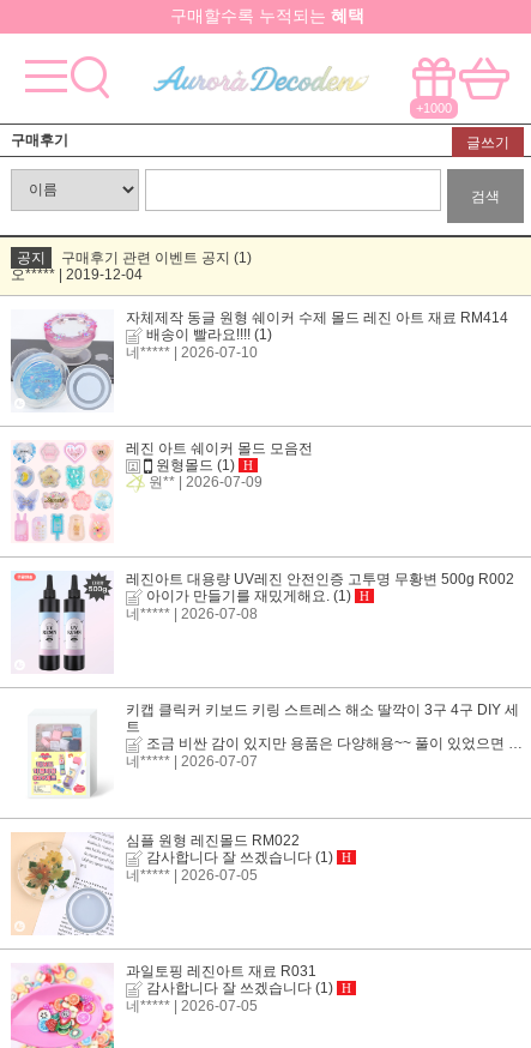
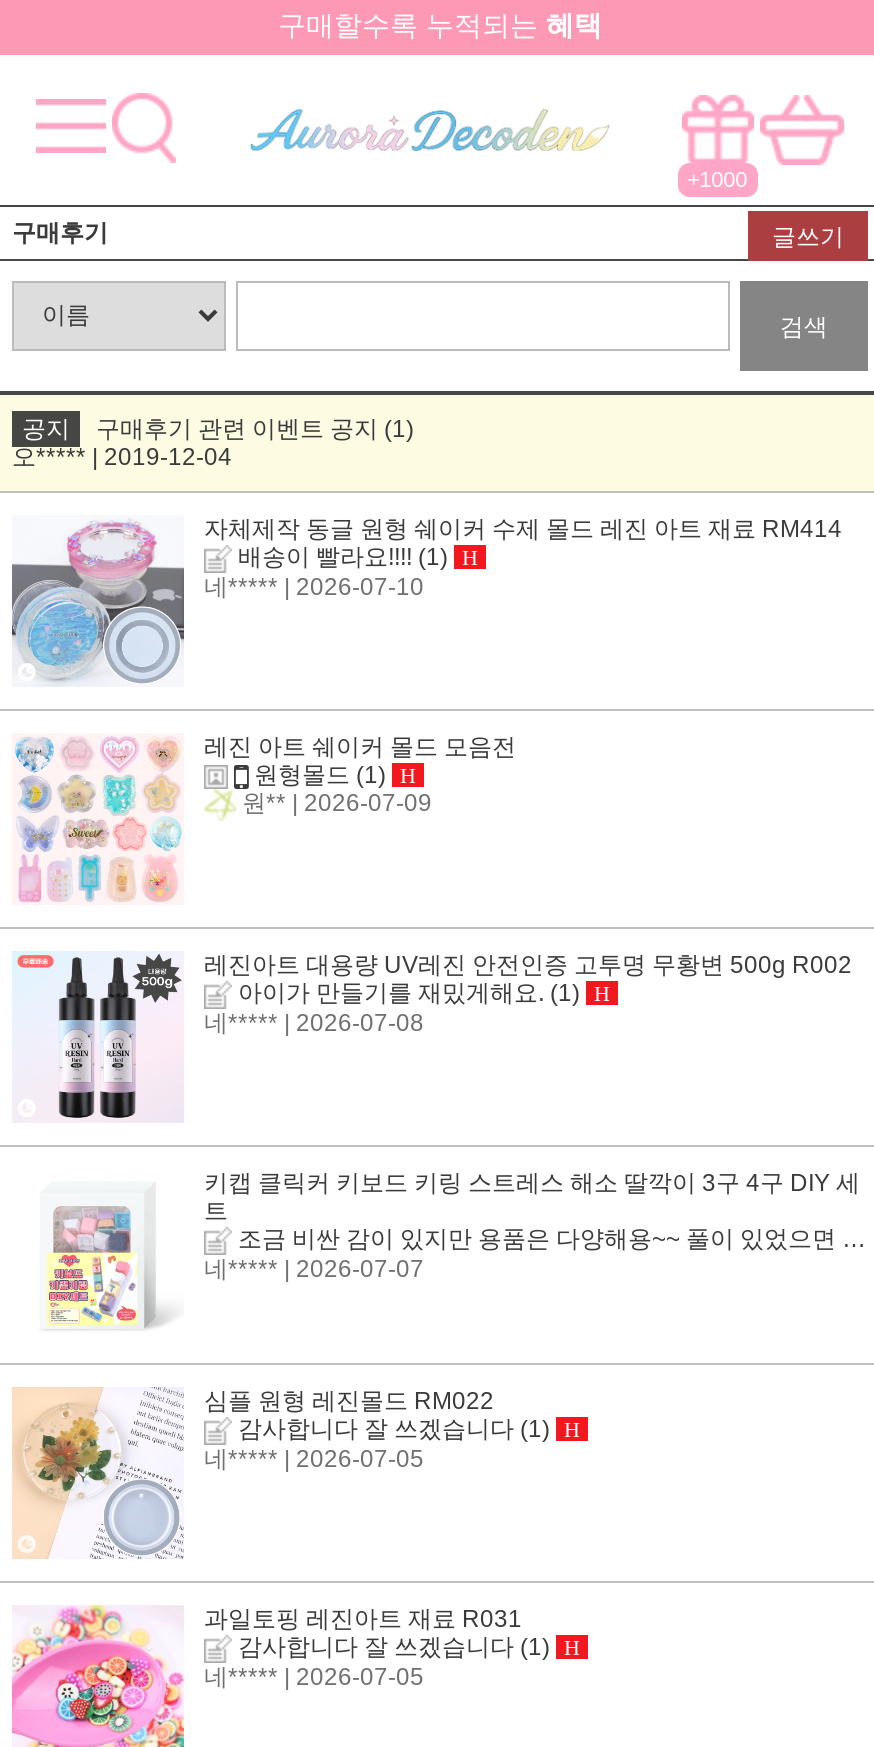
[143,326,272,343] 배송이 빨라요!!!! (1) -> [232,543,478,571] 배송이 빨라요!!!! (1) H

